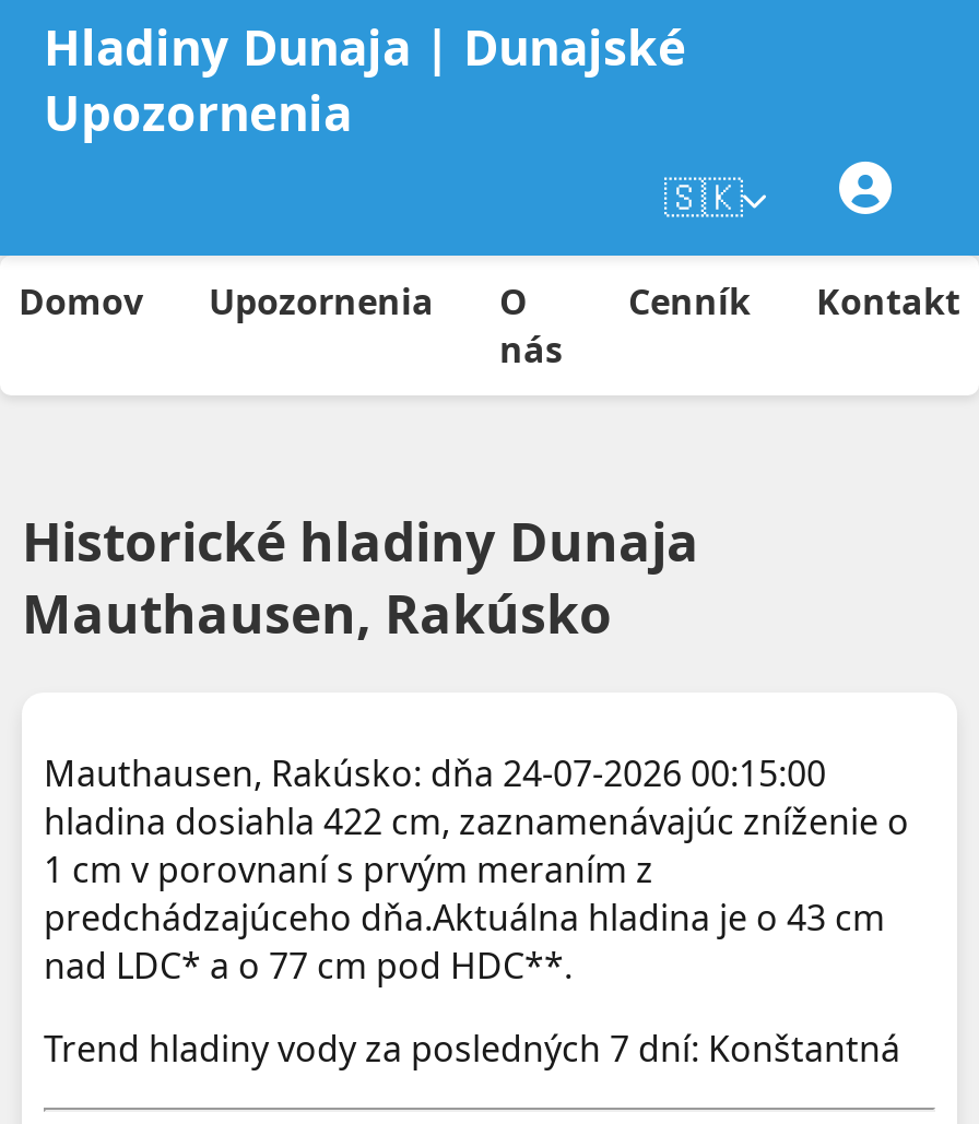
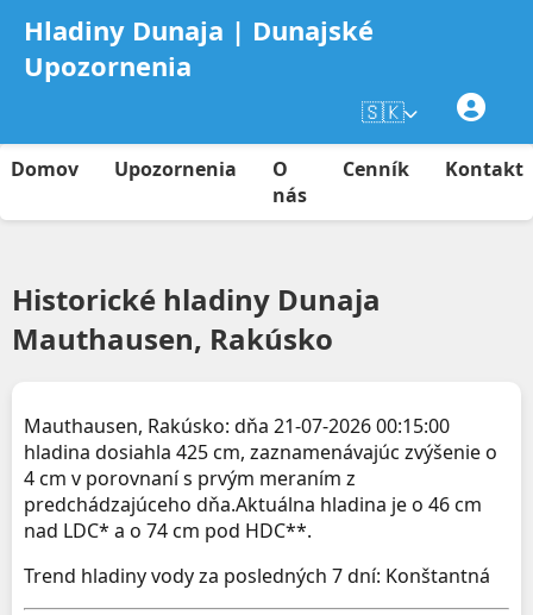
[44,749,826,797] Mauthausen, Rakúsko: dňa 24-07-2026 00:15:00 -> [24,413,450,439] Mauthausen, Rakúsko: dňa 21-07-2026 00:15:00
[44,797,909,845] hladina dosiahla 422 cm, zaznamenávajúc zníženie o -> [24,439,497,465] hladina dosiahla 425 cm, zaznamenávajúc zvýšenie o
[44,845,653,893] 1 cm v porovnaní s prvým meraním z -> [24,465,356,491] 4 cm v porovnaní s prvým meraním z
[44,893,885,941] predchádzajúceho dňa.Aktuálna hladina je o 43 cm -> [24,491,482,517] predchádzajúceho dňa.Aktuálna hladina je o 46 cm
[44,941,573,989] nad LDC* a o 77 cm pod HDC**. -> [24,517,312,543] nad LDC* a o 74 cm pod HDC**.

